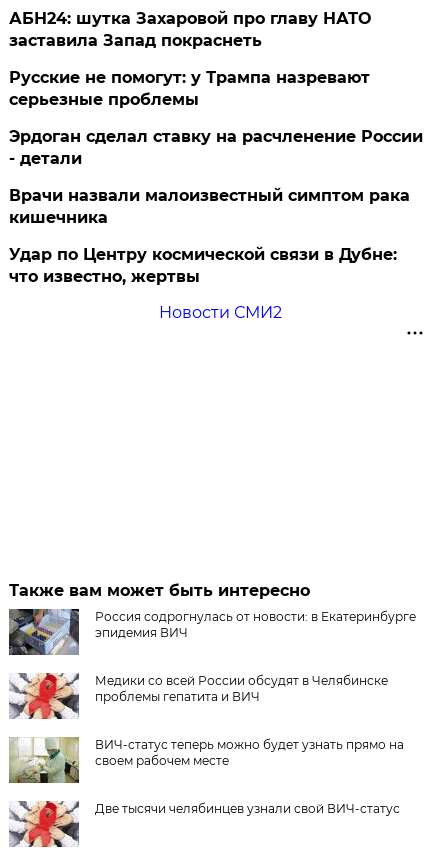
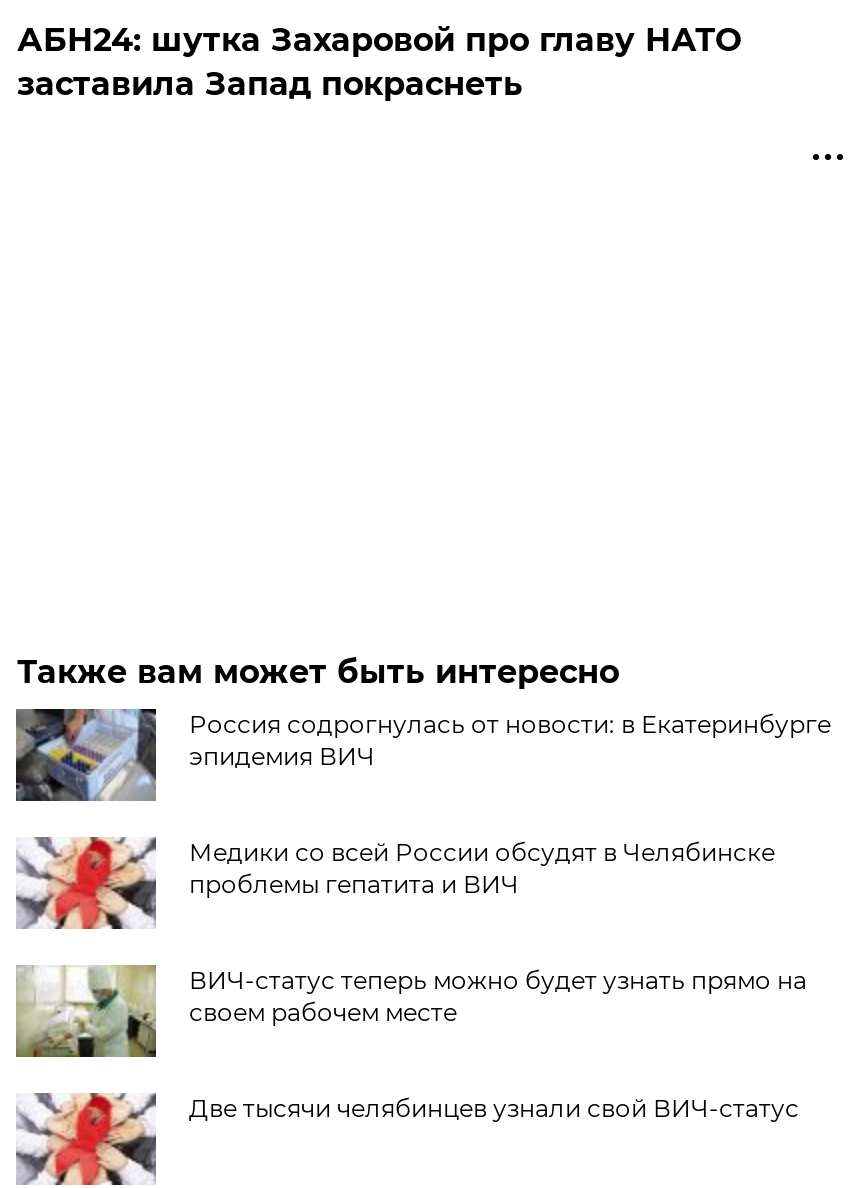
[9,68,423,322] Русские не помогут: у Трампа назревают | серьезные проблемы | Эрдоган сделал ставку на расчленение России | - детали | Врачи назвали малоизвестный симптом рака | кишечника | Удар по Центру космической связи в Дубне: | что известно, жертвы | Новости СМИ2 -> none

